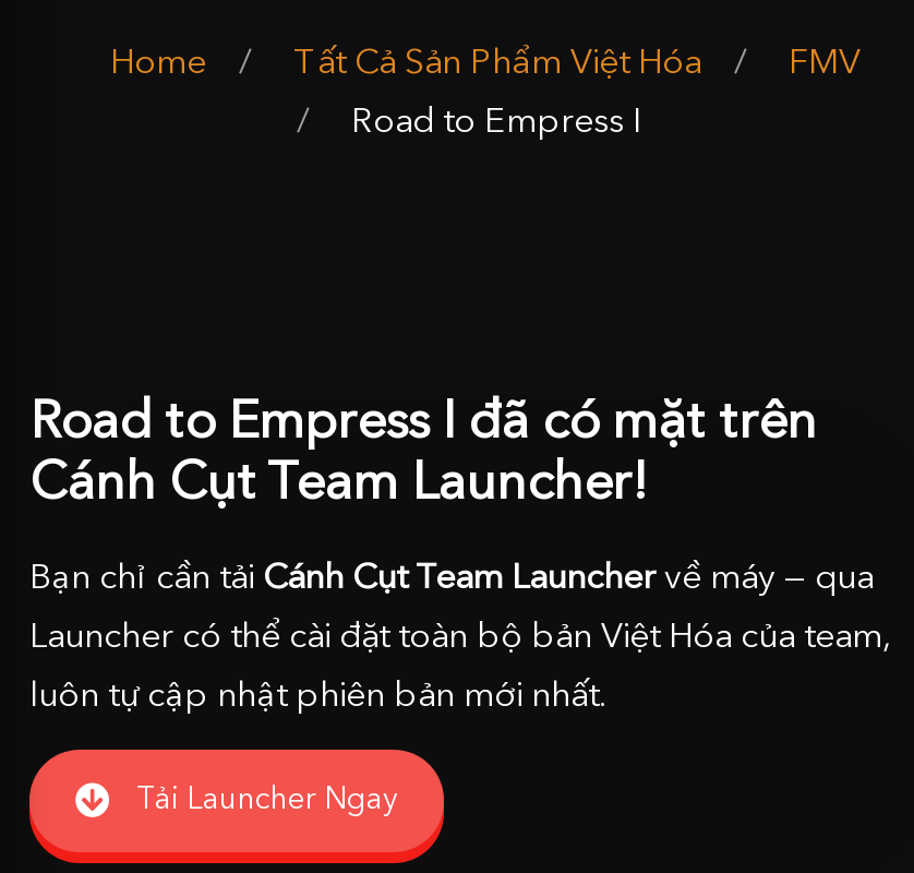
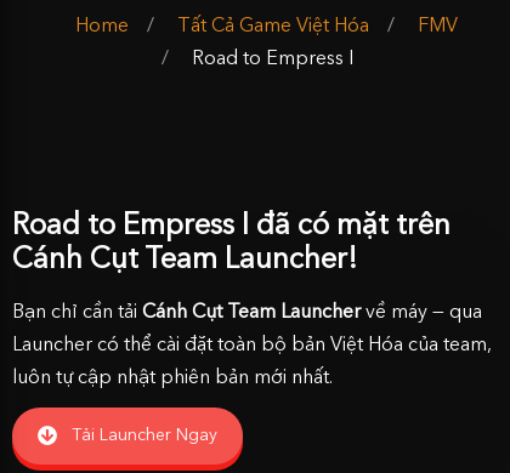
[293,47,701,82] Tất Cả Sản Phẩm Việt Hóa -> [177,17,369,36] Tất Cả Game Việt Hóa

